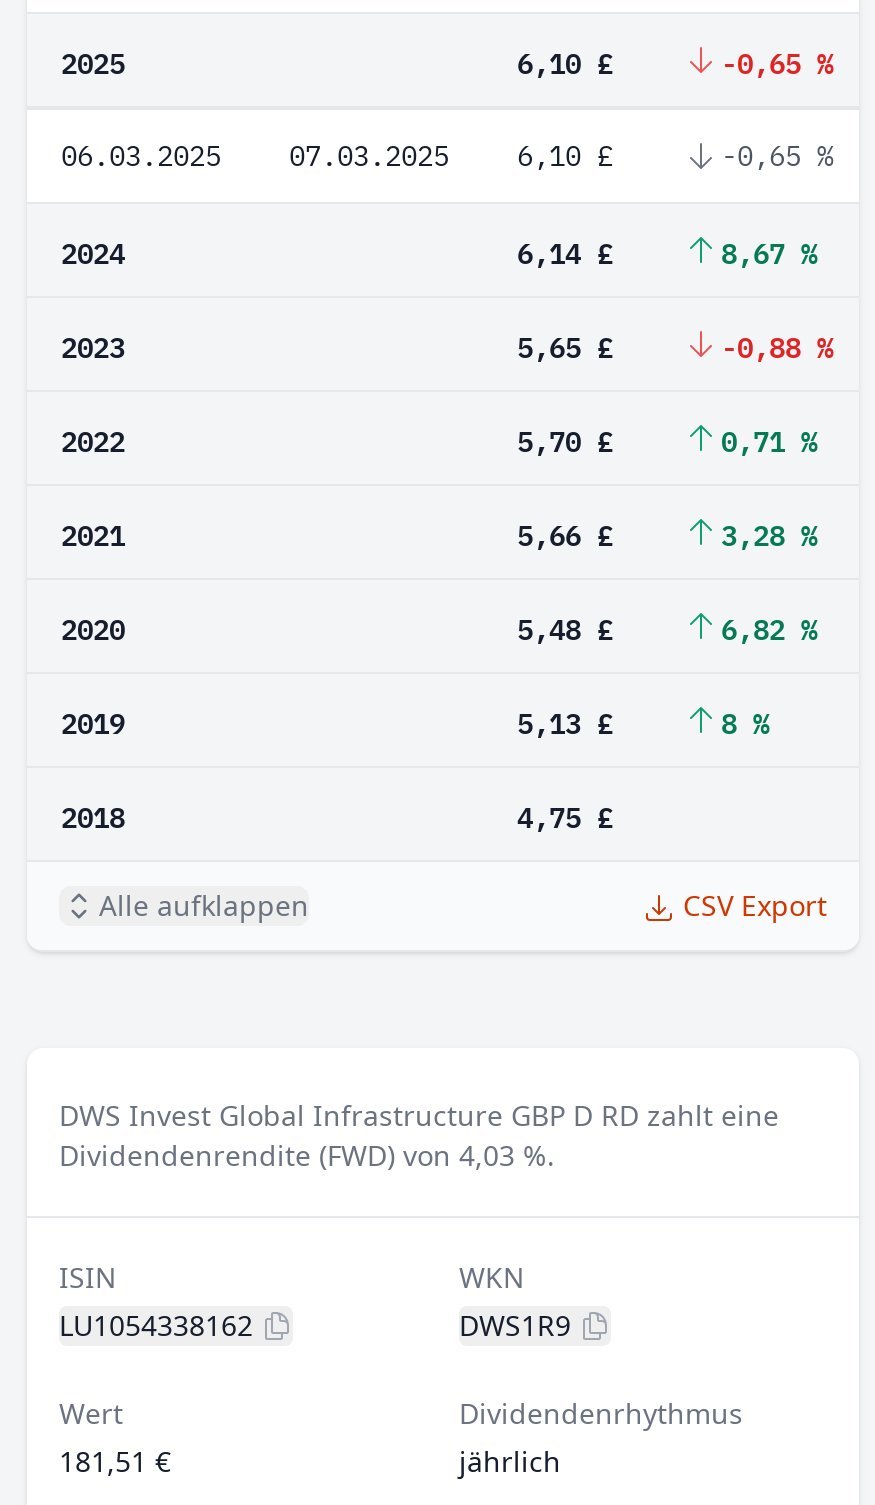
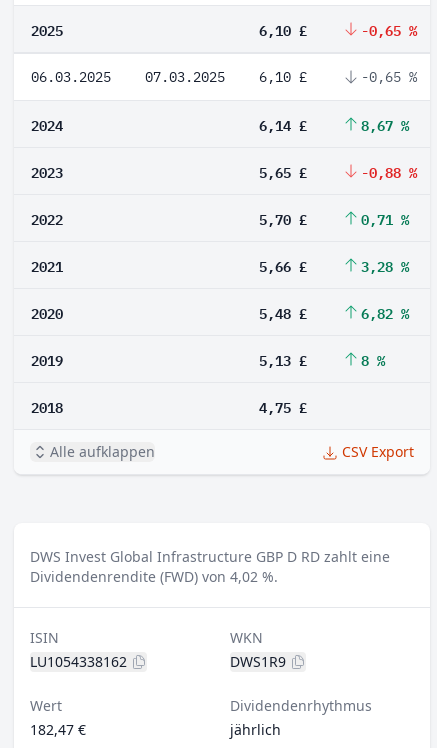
[59,1136,555,1174] Dividendenrendite (FWD) von 4,03 %. -> [30,567,278,586] Dividendenrendite (FWD) von 4,02 %.
[59,1442,171,1480] 181,51 € -> [30,720,86,739] 182,47 €

